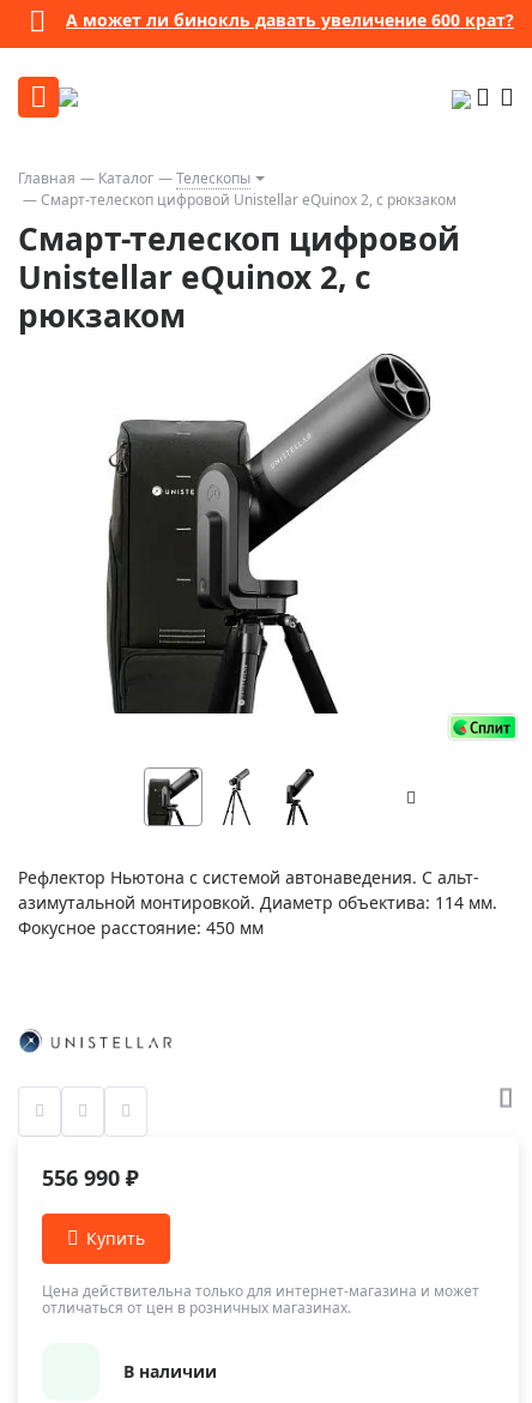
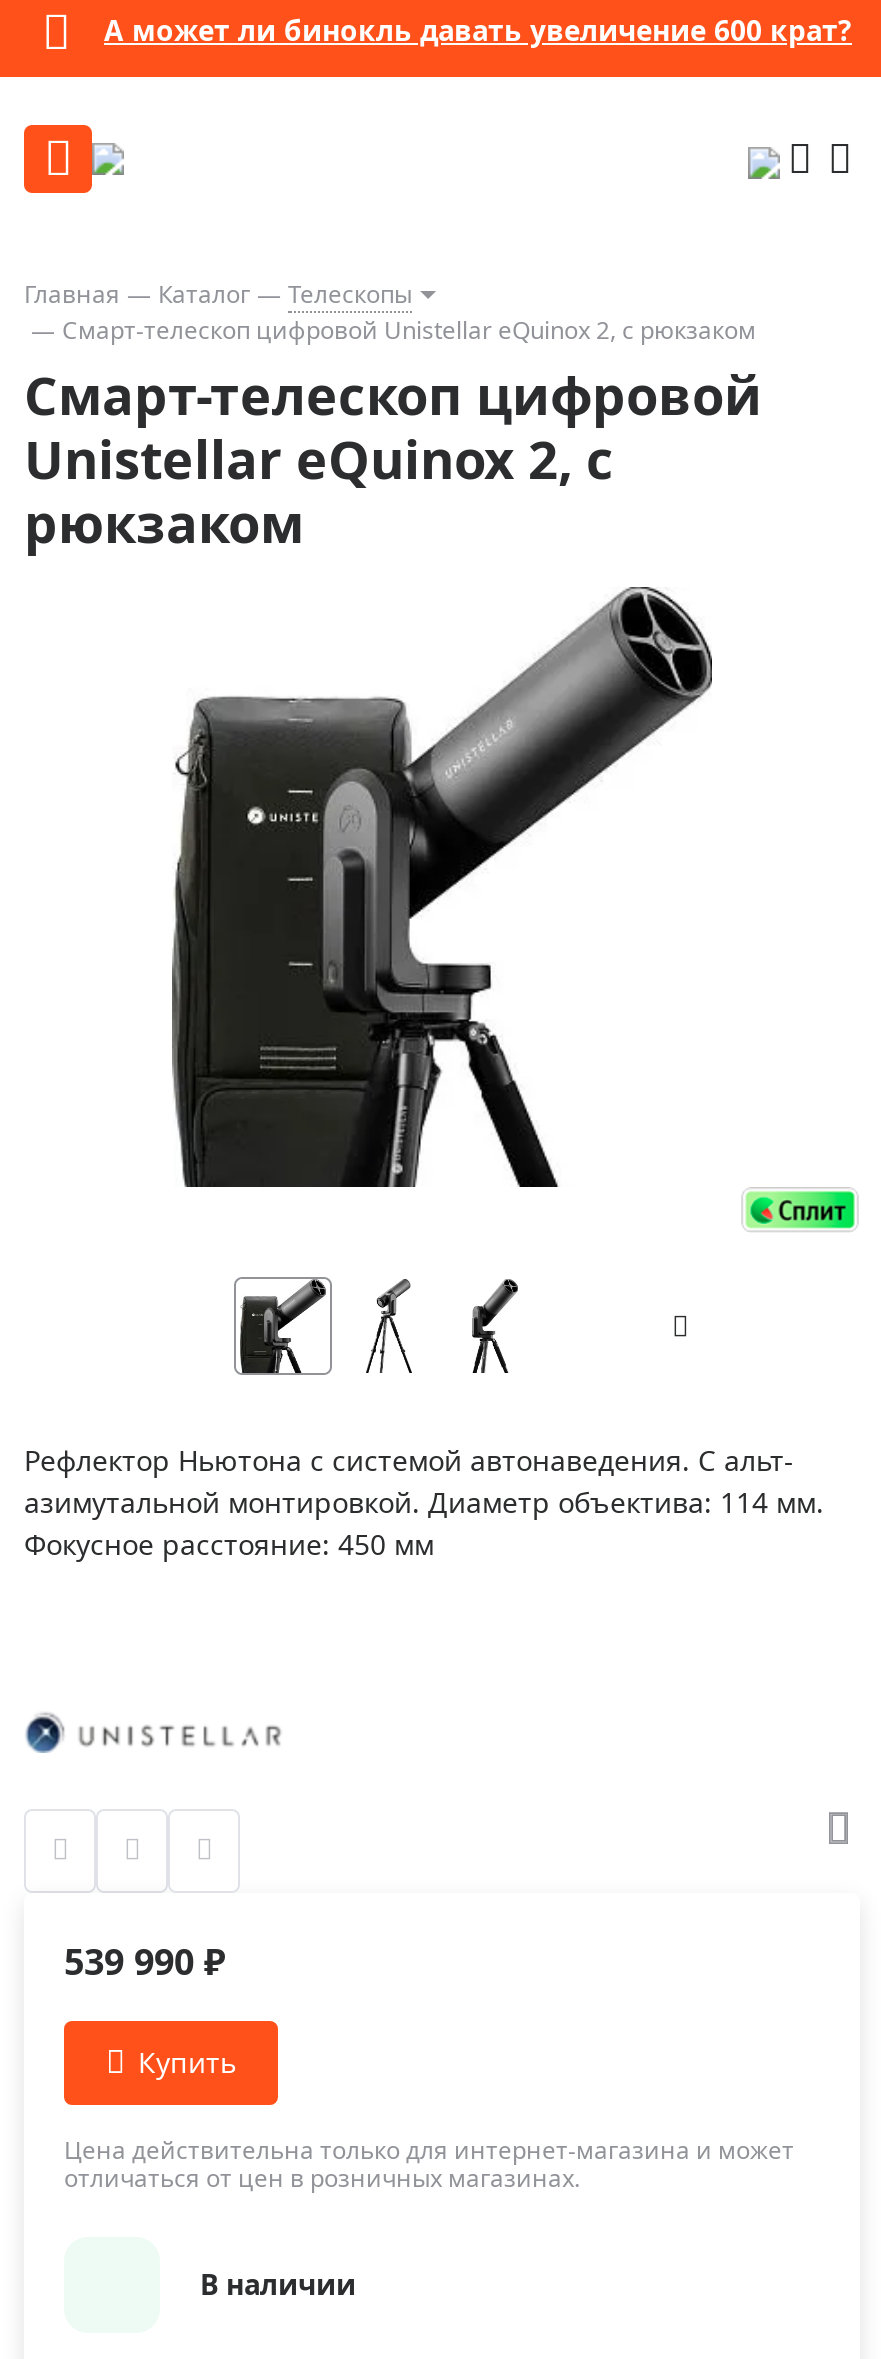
[42,1163,139,1192] 556 990 ₽ -> [64,1937,226,1985] 539 990 ₽

